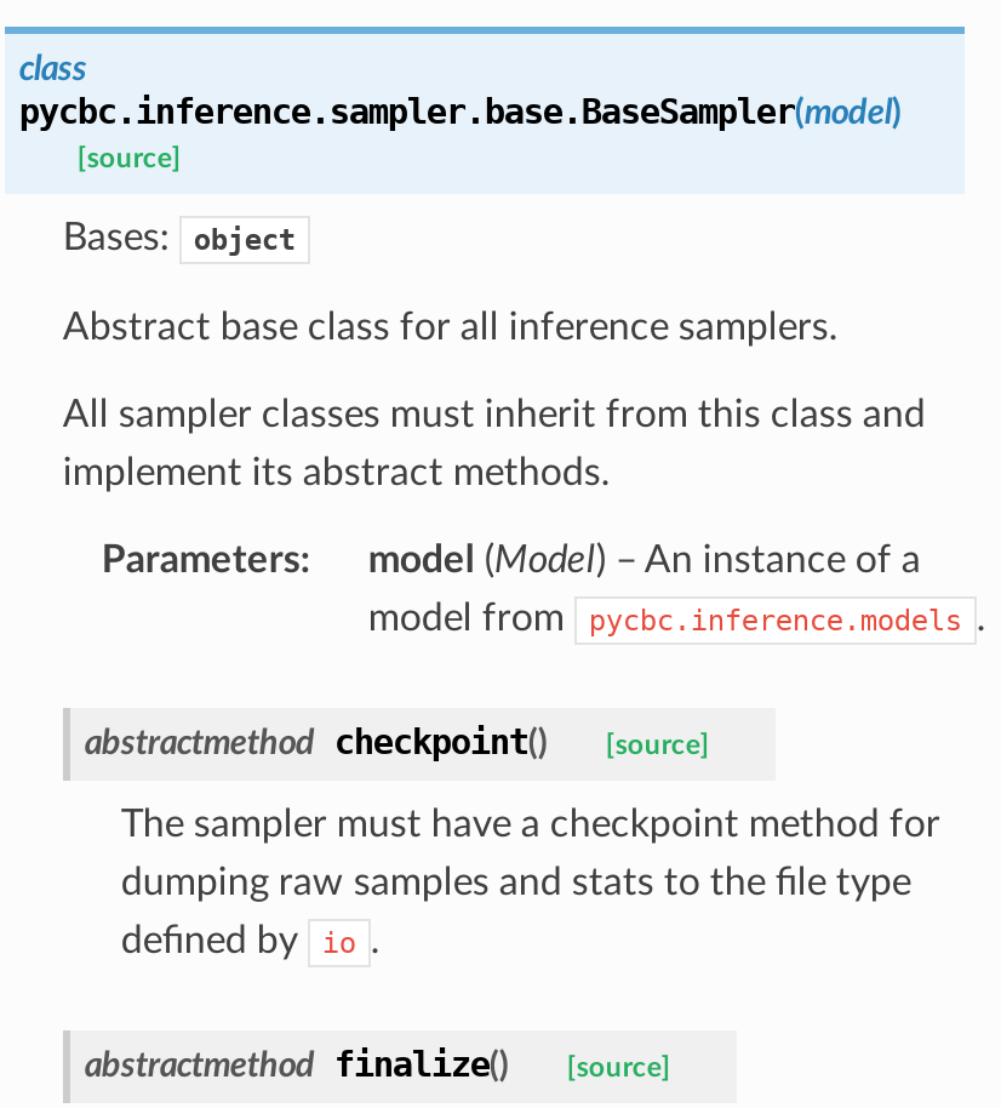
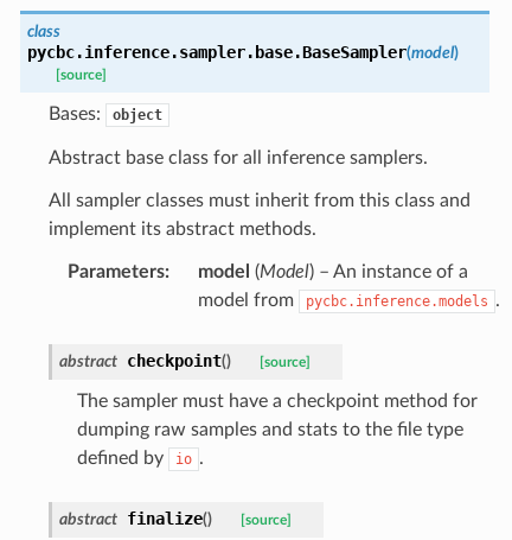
[85,722,548,761] abstractmethod checkpoint() -> [59,351,231,370] abstract checkpoint()
[85,1044,509,1083] abstractmethod finalize() -> [59,509,212,528] abstract finalize()

